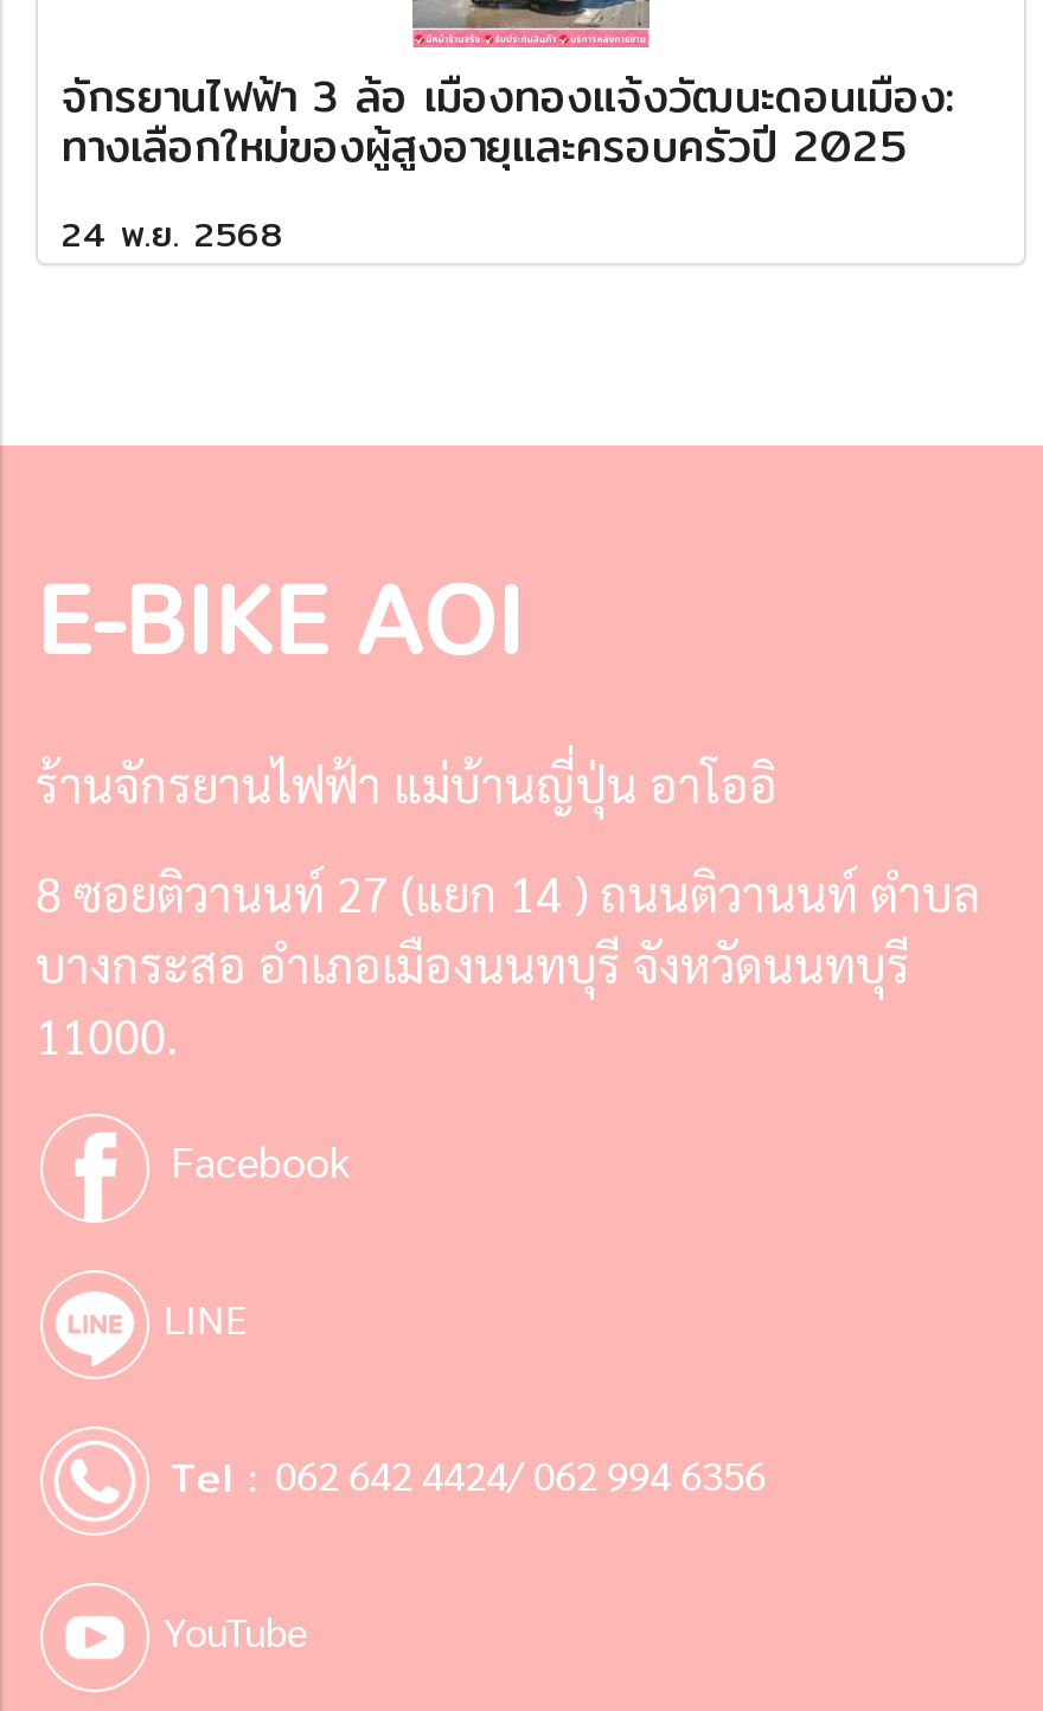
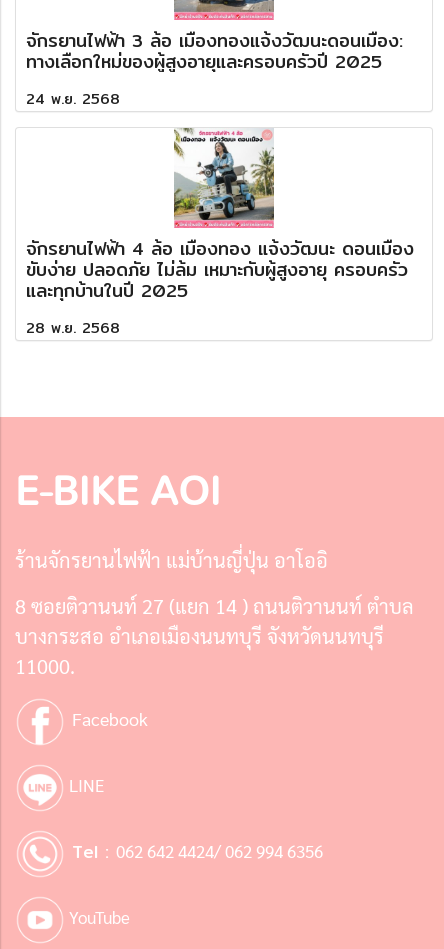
none -> [26,127,414,339] [image] | จักรยานไฟฟ้า 4 ล้อ เมืองทอง แจ้งวัฒนะ ดอนเมือง | ขับง่าย ปลอดภัย ไม่ล้ม เหมาะกับผู้สูงอายุ ครอบครัว | และทุกบ้านในปี 2025 | 28 พ.ย. 2568

